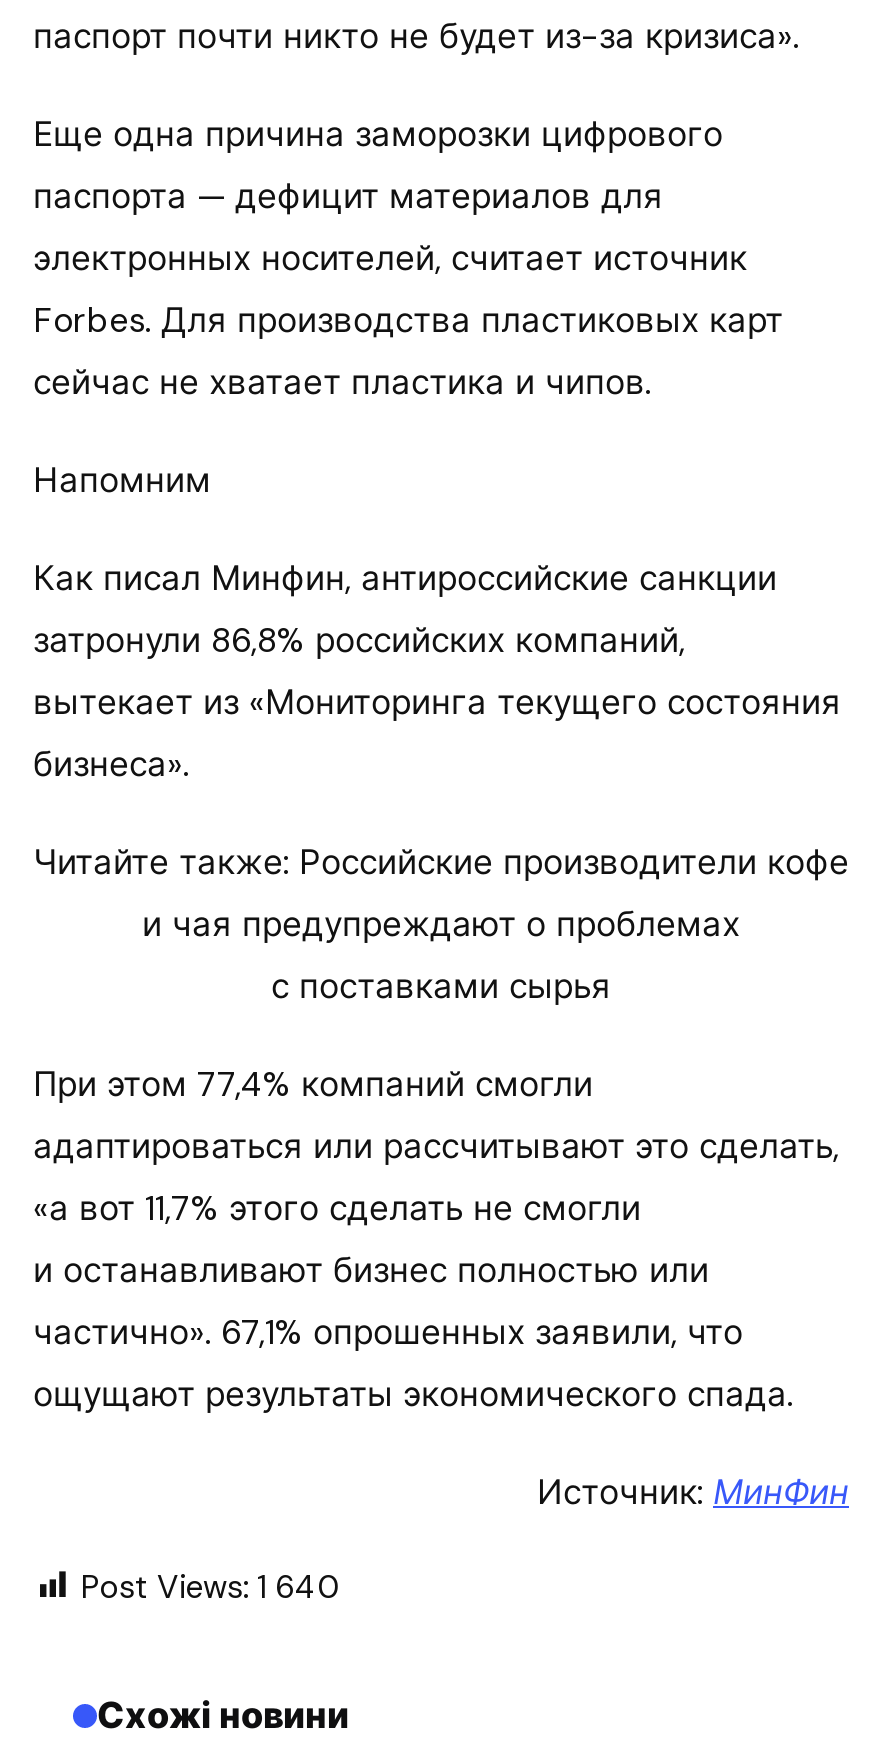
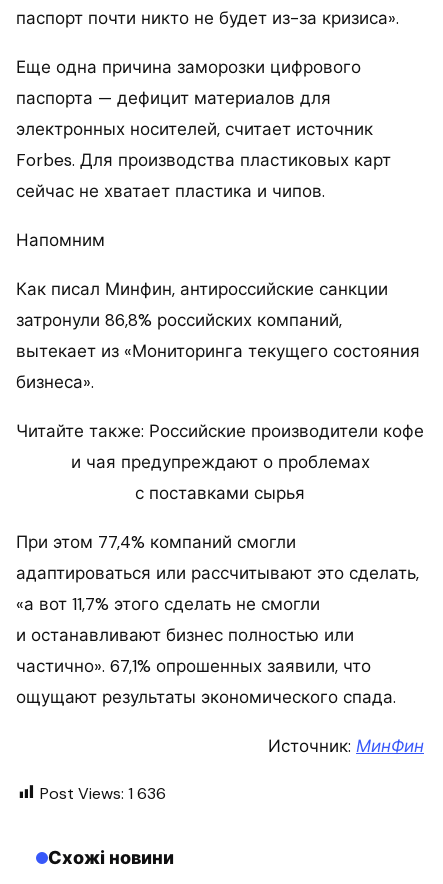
[81,1565,339,1607] Post Views: 1 640 -> [40,782,166,803] Post Views: 1 636

